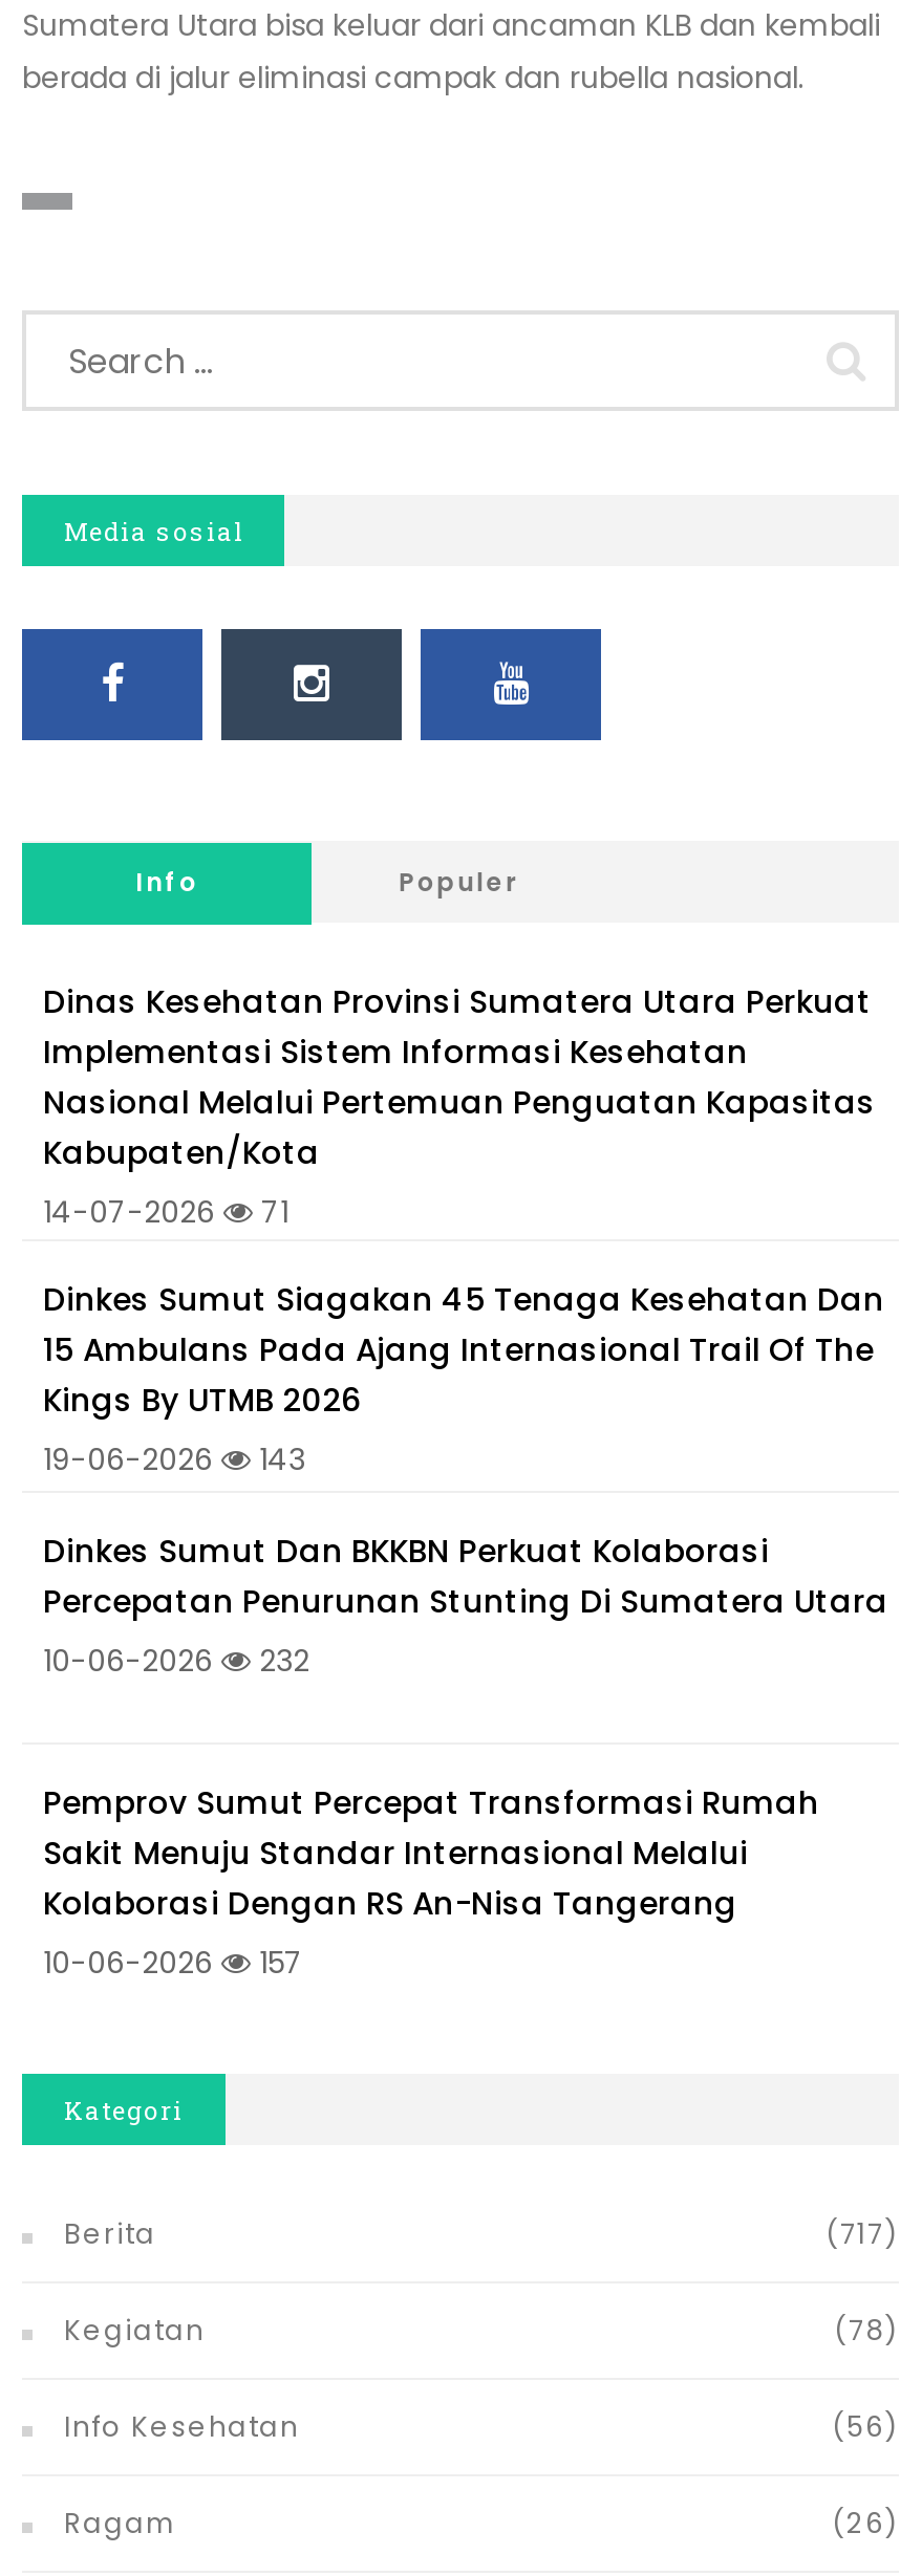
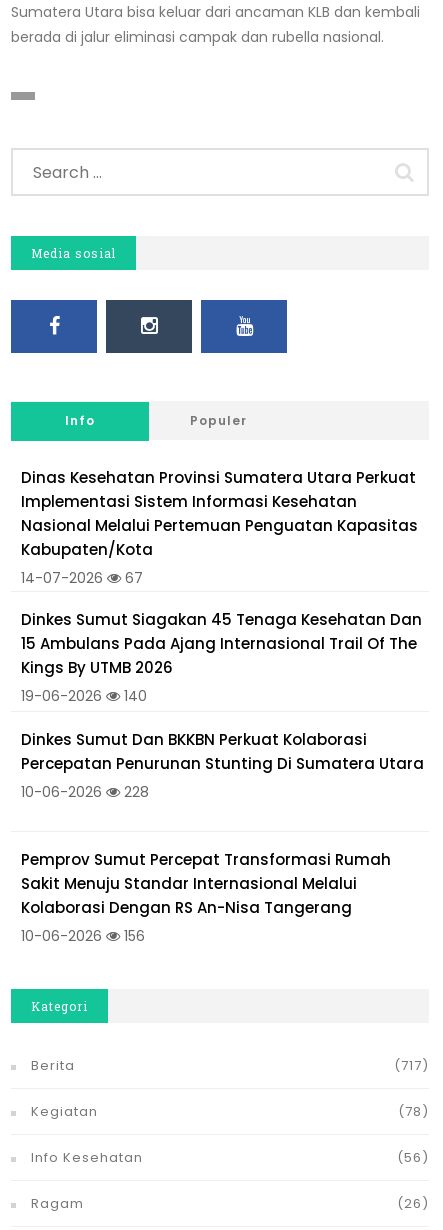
[43,1192,288,1234] 14-07-2026 71 -> [21,568,143,588] 14-07-2026 67
[43,1439,305,1481] 19-06-2026 143 -> [21,686,147,706] 19-06-2026 140
[43,1641,309,1683] 10-06-2026 232 -> [21,782,149,802] 10-06-2026 228
[43,1943,303,1985] 10-06-2026 157 -> [21,926,145,946] 10-06-2026 156

